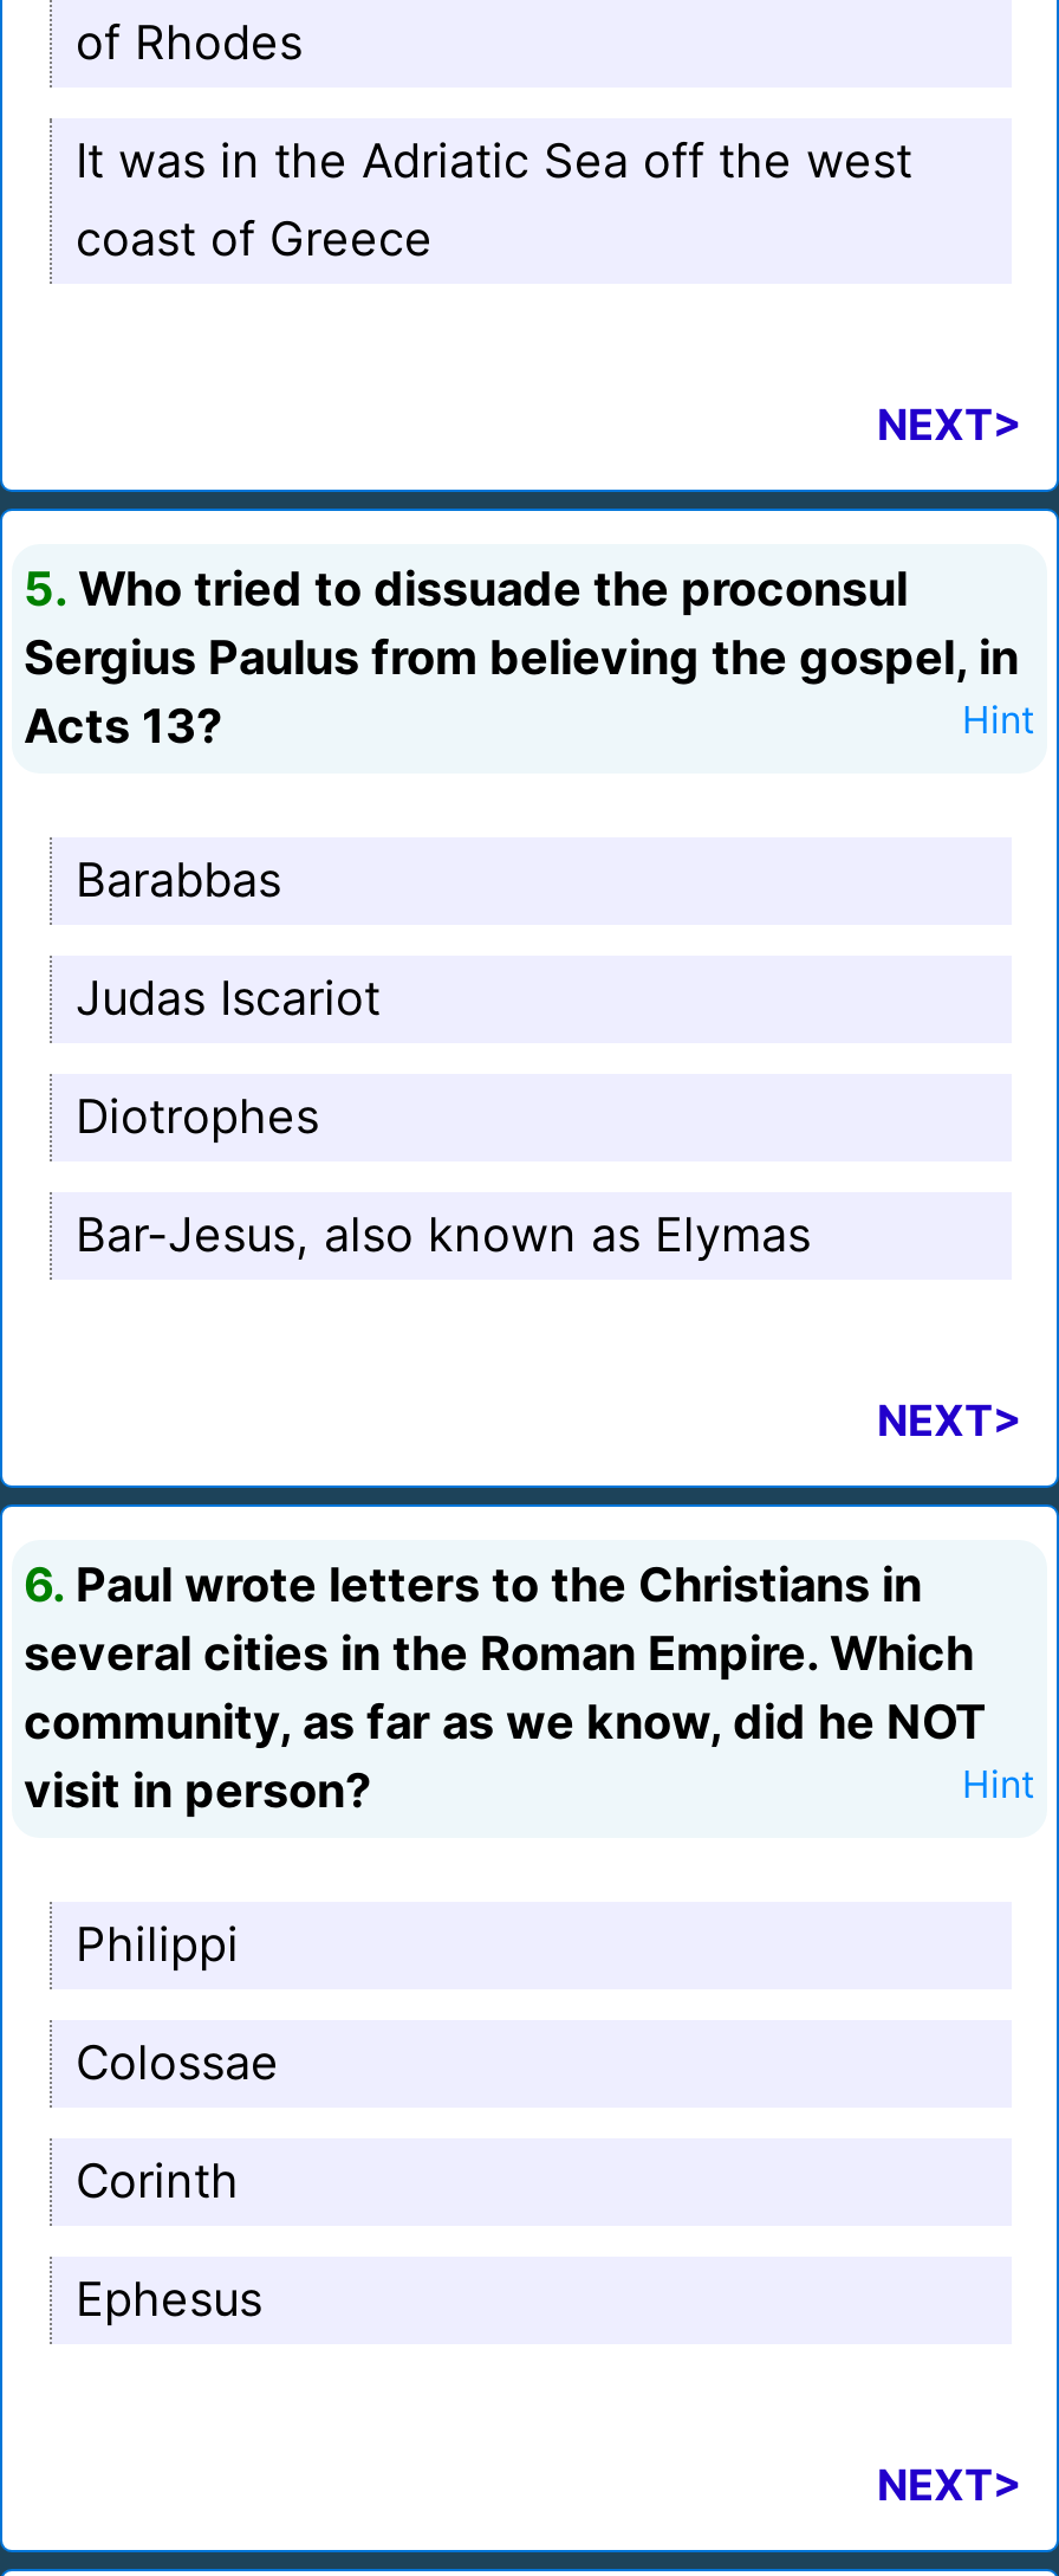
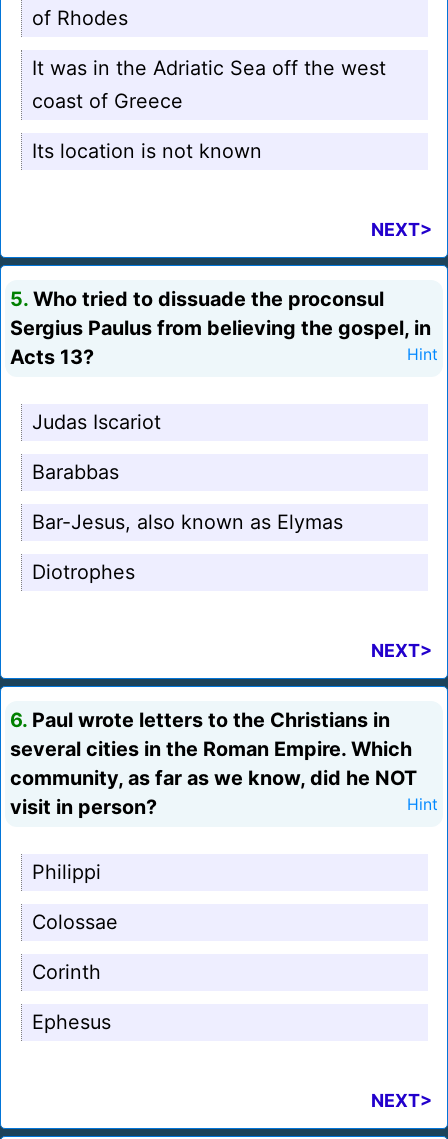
none -> [32,139,262,163] Its location is not known
moved [76,852,281,908] -> [32,460,119,484]: Barabbas
moved [76,1088,319,1145] -> [32,560,135,584]: Diotrophes

